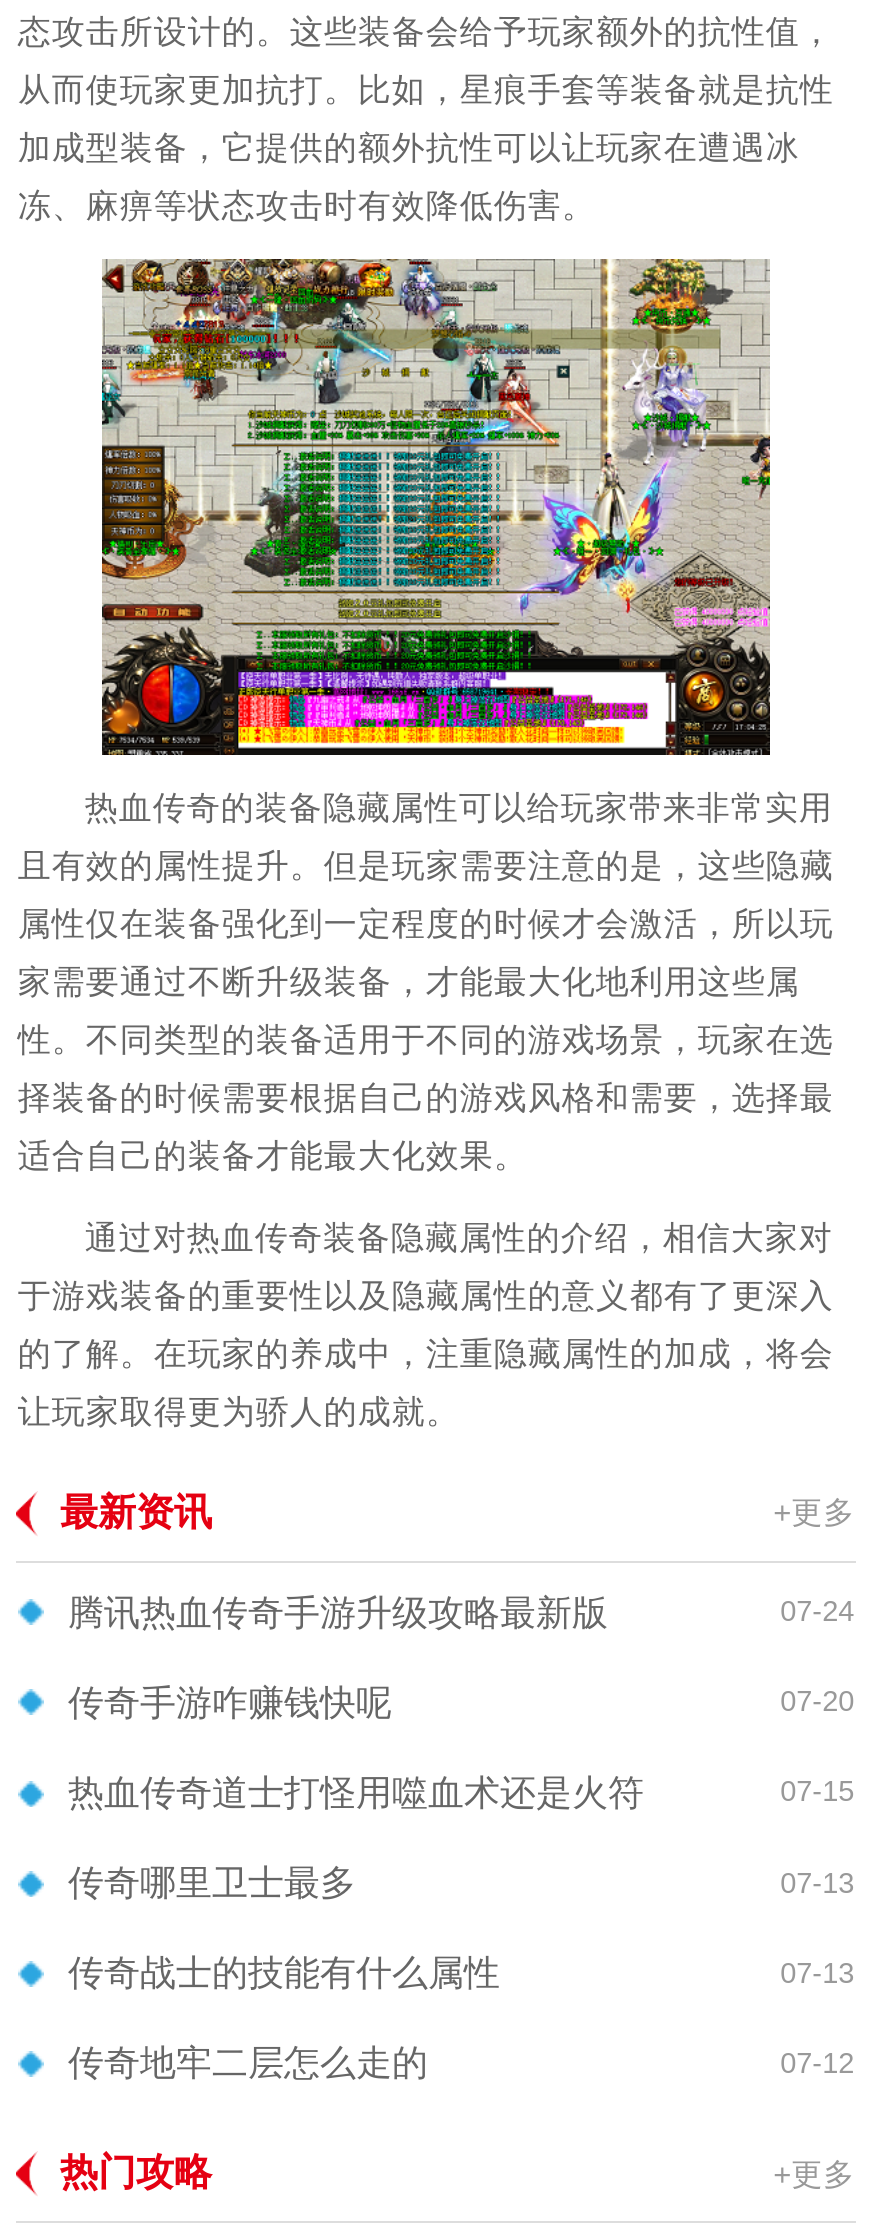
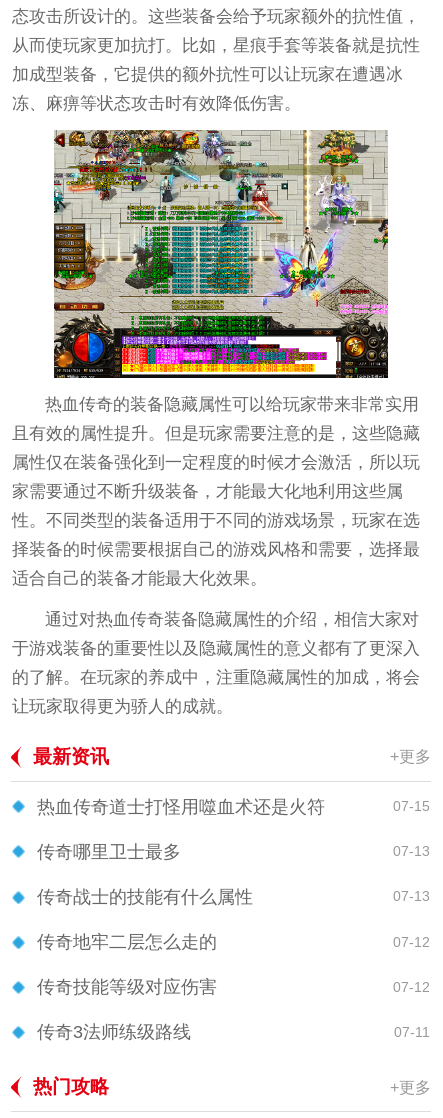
[68,1592,854,1723] 腾讯热血传奇手游升级攻略最新版 | 07-24 | 传奇手游咋赚钱快呢 | 07-20 -> none
moved [68,1773,854,2084] -> [37,797,430,952]: 热血传奇道士打怪用噬血术还是火符 | 07-15 | 传奇哪里卫士最多 | 07-13 | 传奇战士的技能有什么属性 | 07-13 | 传奇地牢二层怎么走的 | 07-12
none -> [37,977,430,1042] 传奇技能等级对应伤害 | 07-12 | 传奇3法师练级路线 | 07-11

